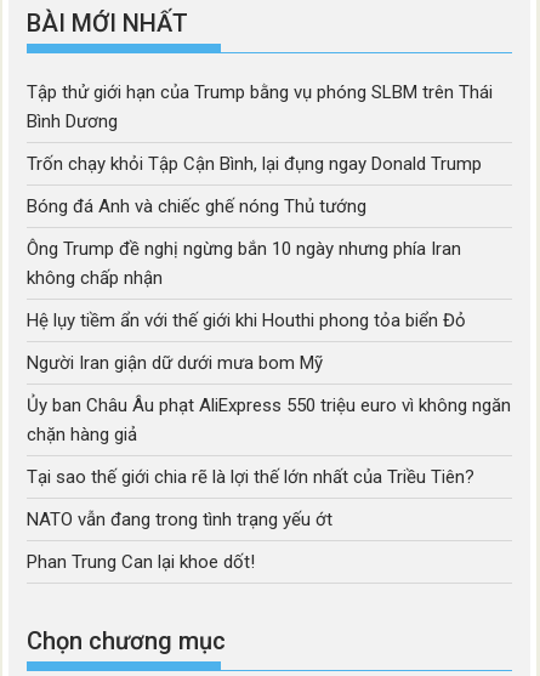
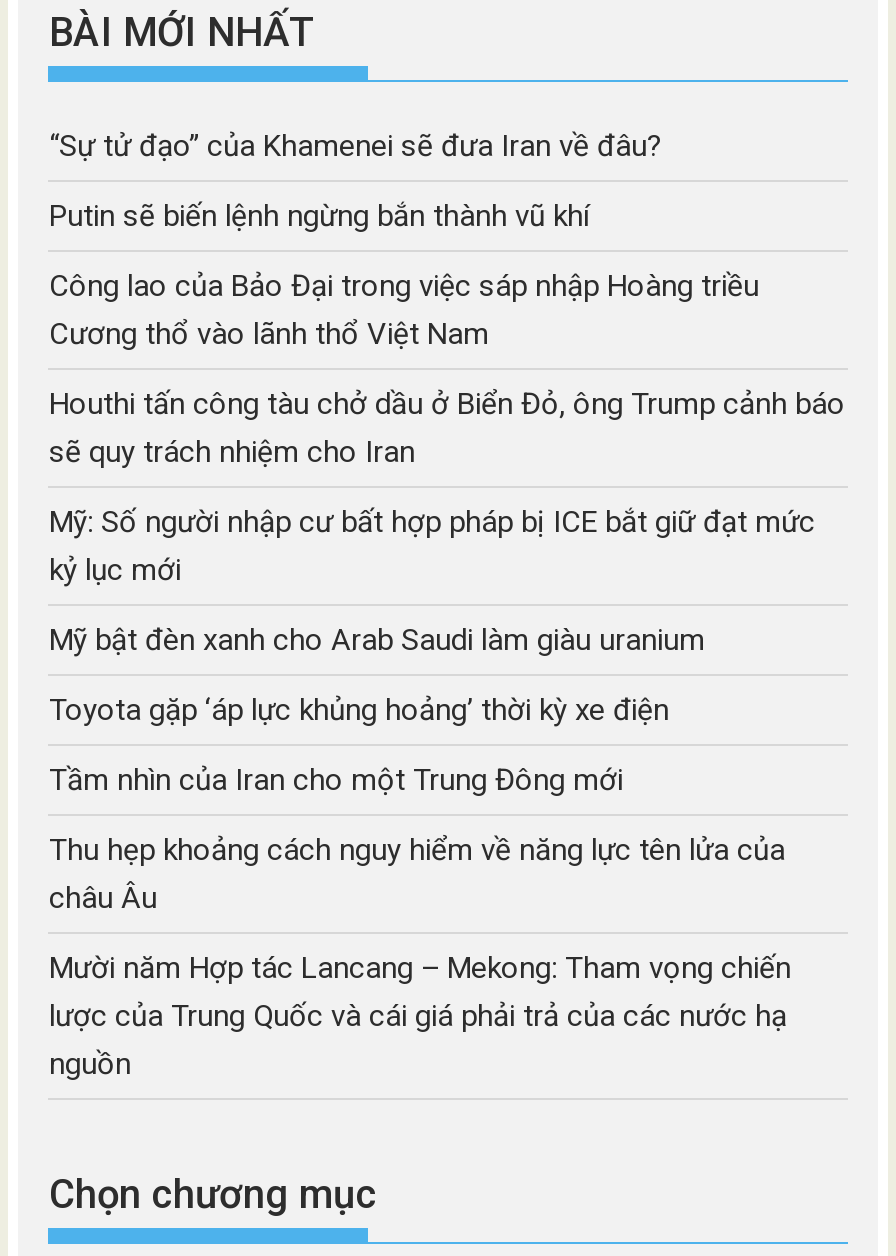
[27,82,493,133] Tập thử giới hạn của Trump bằng vụ phóng SLBM trên Thái | Bình Dương -> [49,128,663,164] “Sự tử đạo” của Khamenei sẽ đưa Iran về đâu?
[27,153,482,175] Trốn chạy khỏi Tập Cận Bình, lại đụng ngay Donald Trump -> [49,198,589,234] Putin sẽ biến lệnh ngừng bắn thành vũ khí
[27,196,367,217] Bóng đá Anh và chiếc ghế nóng Thủ tướng -> [49,268,759,352] Công lao của Bảo Đại trong việc sáp nhập Hoàng triều | Cương thổ vào lãnh thổ Việt Nam
[27,238,462,289] Ông Trump đề nghị ngừng bắn 10 ngày nhưng phía Iran | không chấp nhận -> [49,386,845,470] Houthi tấn công tàu chở dầu ở Biển Đỏ, ông Trump cảnh báo | sẽ quy trách nhiệm cho Iran
[27,310,467,332] Hệ lụy tiềm ẩn với thế giới khi Houthi phong tỏa biển Đỏ -> [49,504,815,588] Mỹ: Số người nhập cư bất hợp pháp bị ICE bắt giữ đạt mức | kỷ lục mới
[27,352,323,374] Người Iran giận dữ dưới mưa bom Mỹ -> [49,622,705,658] Mỹ bật đèn xanh cho Arab Saudi làm giàu uranium
[27,395,511,446] Ủy ban Châu Âu phạt AliExpress 550 triệu euro vì không ngăn | chặn hàng giả -> [49,692,669,728] Toyota gặp ‘áp lực khủng hoảng’ thời kỳ xe điện
[27,466,475,488] Tại sao thế giới chia rẽ là lợi thế lớn nhất của Triều Tiên? -> [49,762,623,798] Tầm nhìn của Iran cho một Trung Đông mới
[27,509,333,531] NATO vẫn đang trong tình trạng yếu ớt -> [49,832,785,916] Thu hẹp khoảng cách nguy hiểm về năng lực tên lửa của | châu Âu
[27,551,255,573] Phan Trung Can lại khoe dốt! -> [49,950,791,1082] Mười năm Hợp tác Lancang – Mekong: Tham vọng chiến | lược của Trung Quốc và cái giá phải trả của các nước hạ | nguồn

